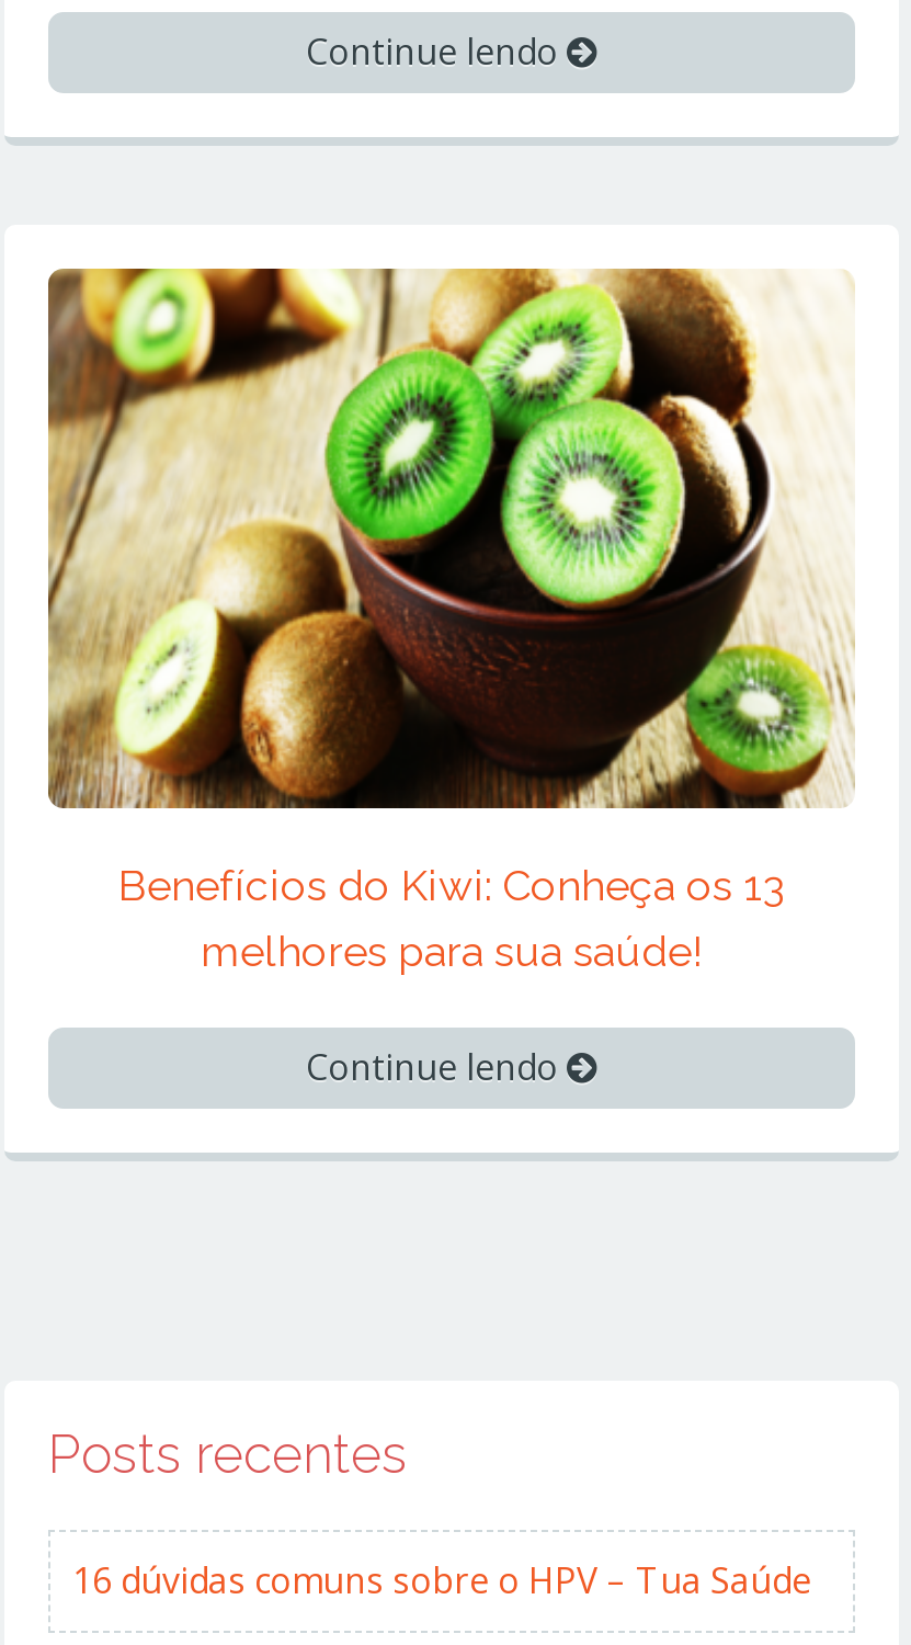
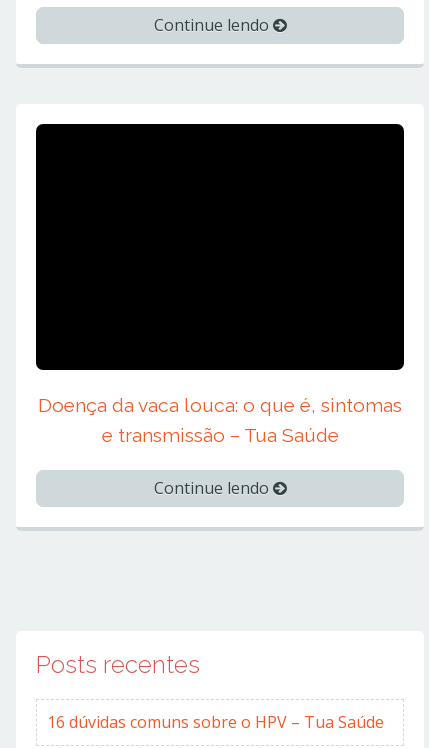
[46,268,855,812] [image] -> none
[118,860,785,974] Benefícios do Kiwi: Conheça os 13 | melhores para sua saúde! -> [38,394,402,446] Doença da vaca louca: o que é, sintomas | e transmissão – Tua Saúde

